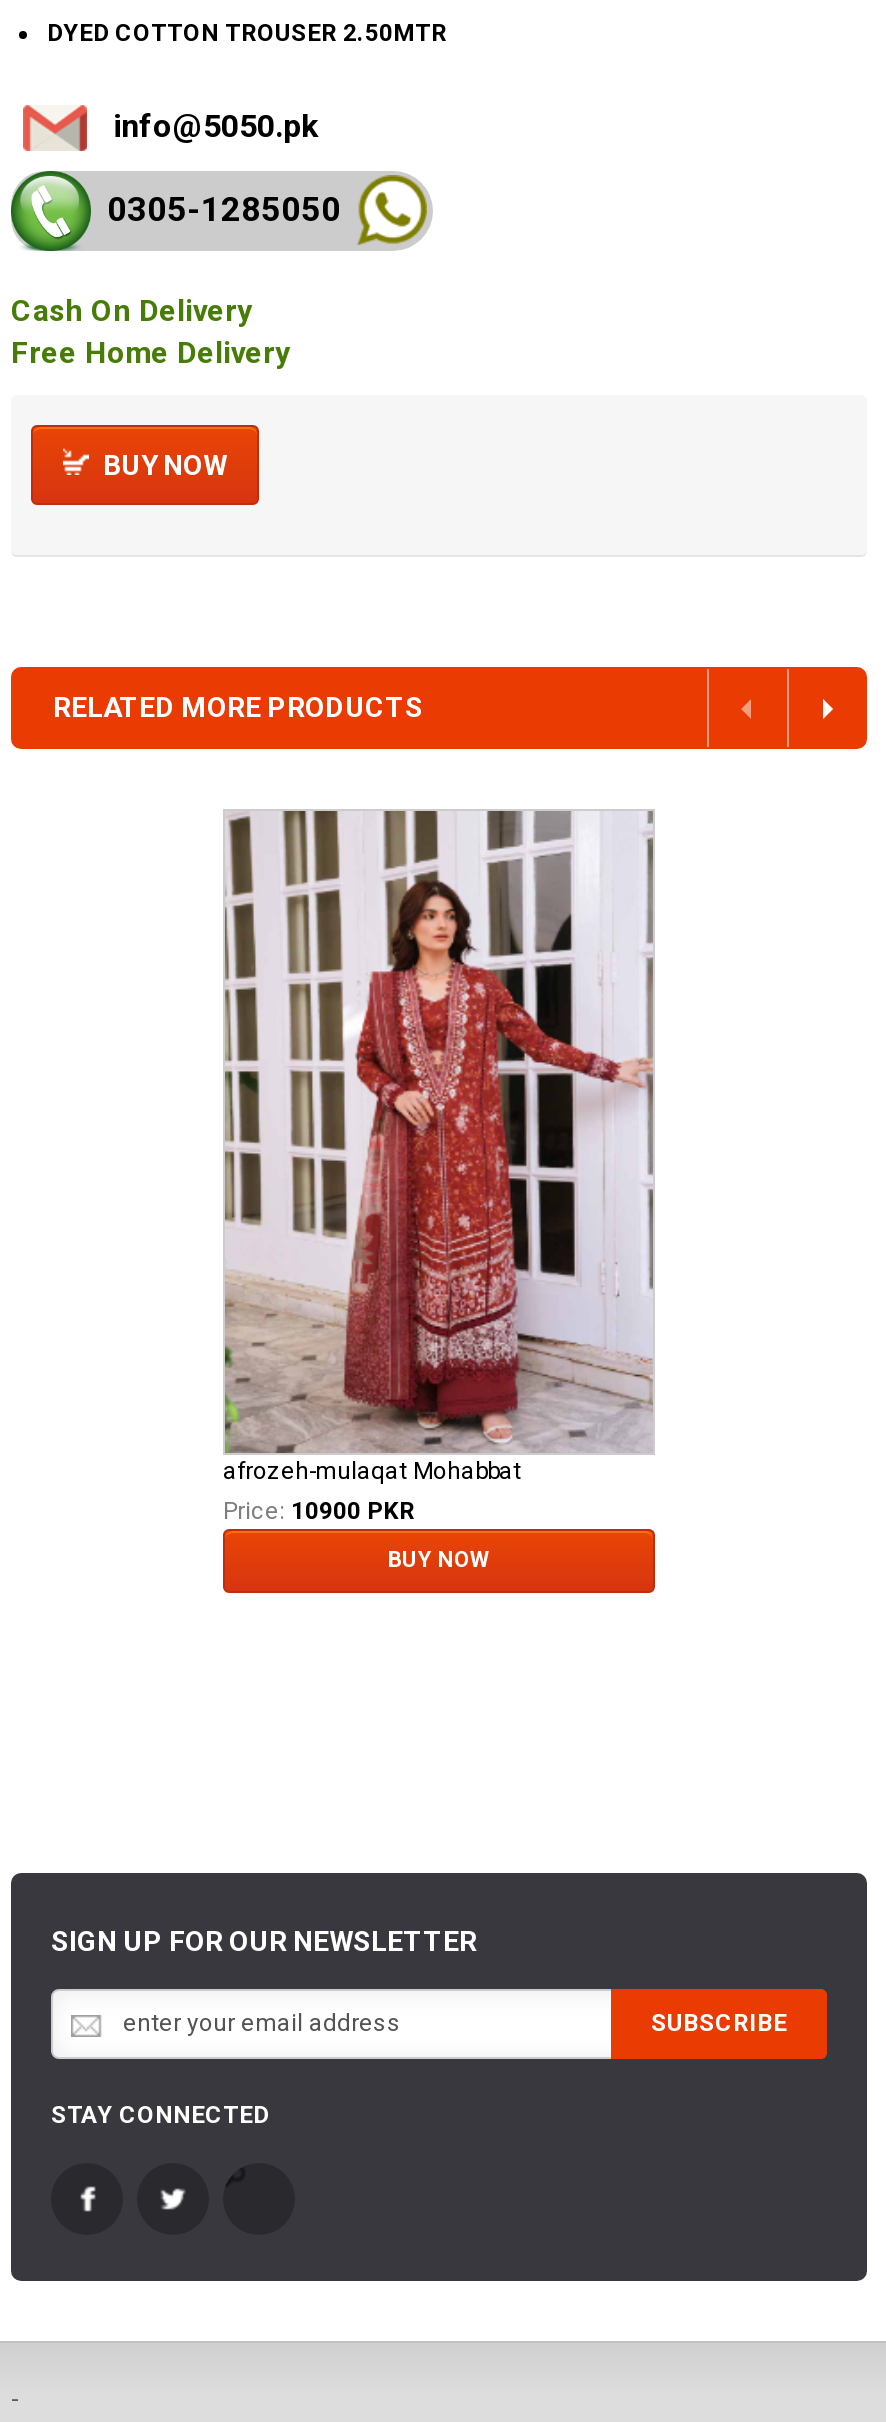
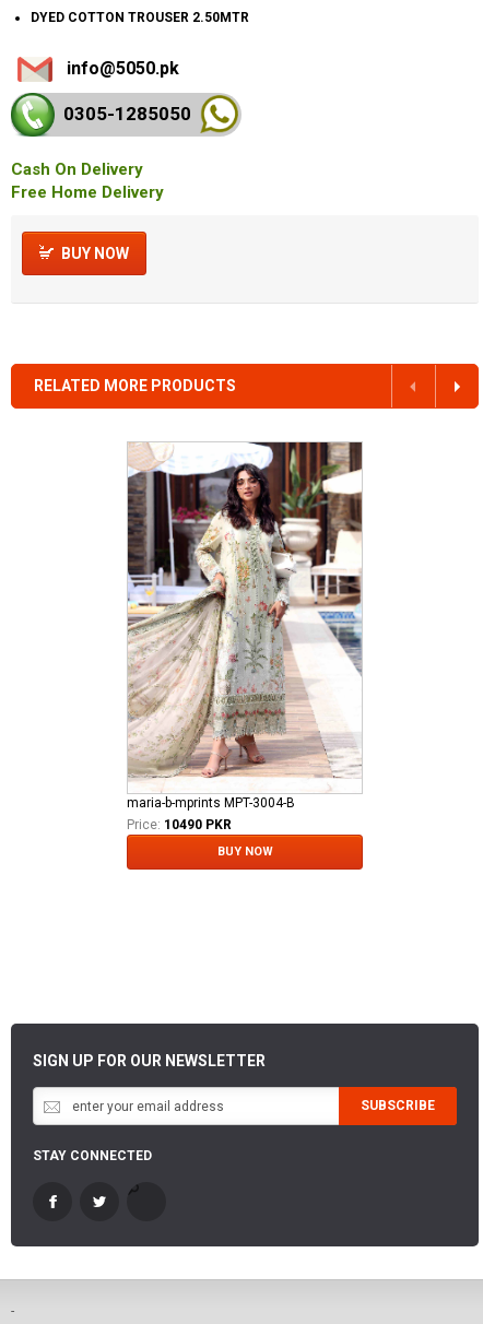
[223,809,655,1525] [image] | afrozeh-mulaqat Mohabbat | Price: 10900 PKR -> [127,441,363,832] [image] | maria-b-mprints MPT-3004-B | Price: 10490 PKR

